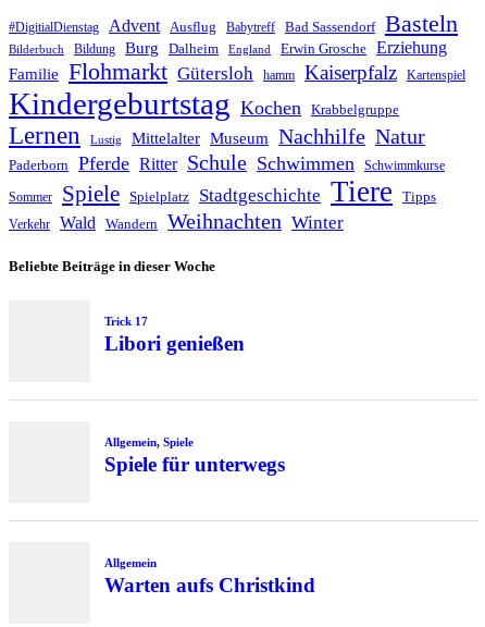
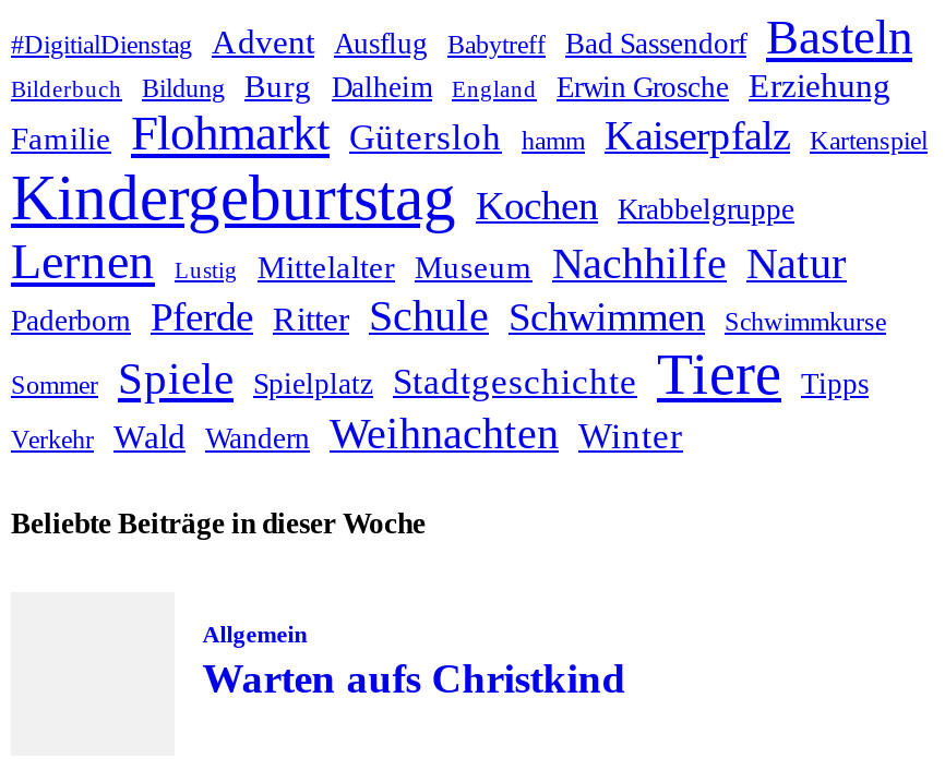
[104,314,244,355] Trick 17 | Libori genießen -> none
[104,436,285,476] Allgemein, Spiele | Spiele für unterwegs -> none

